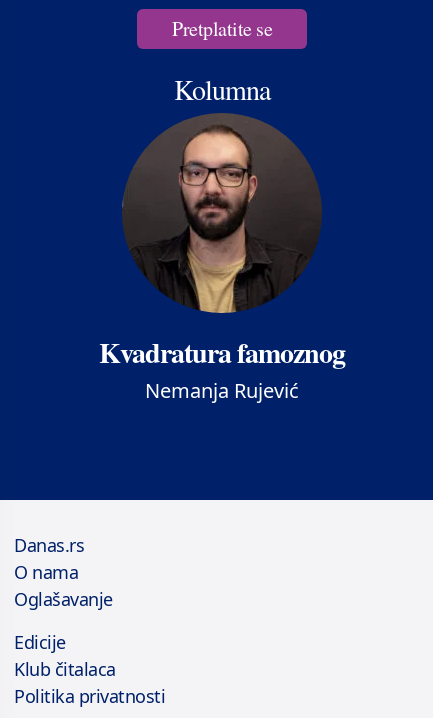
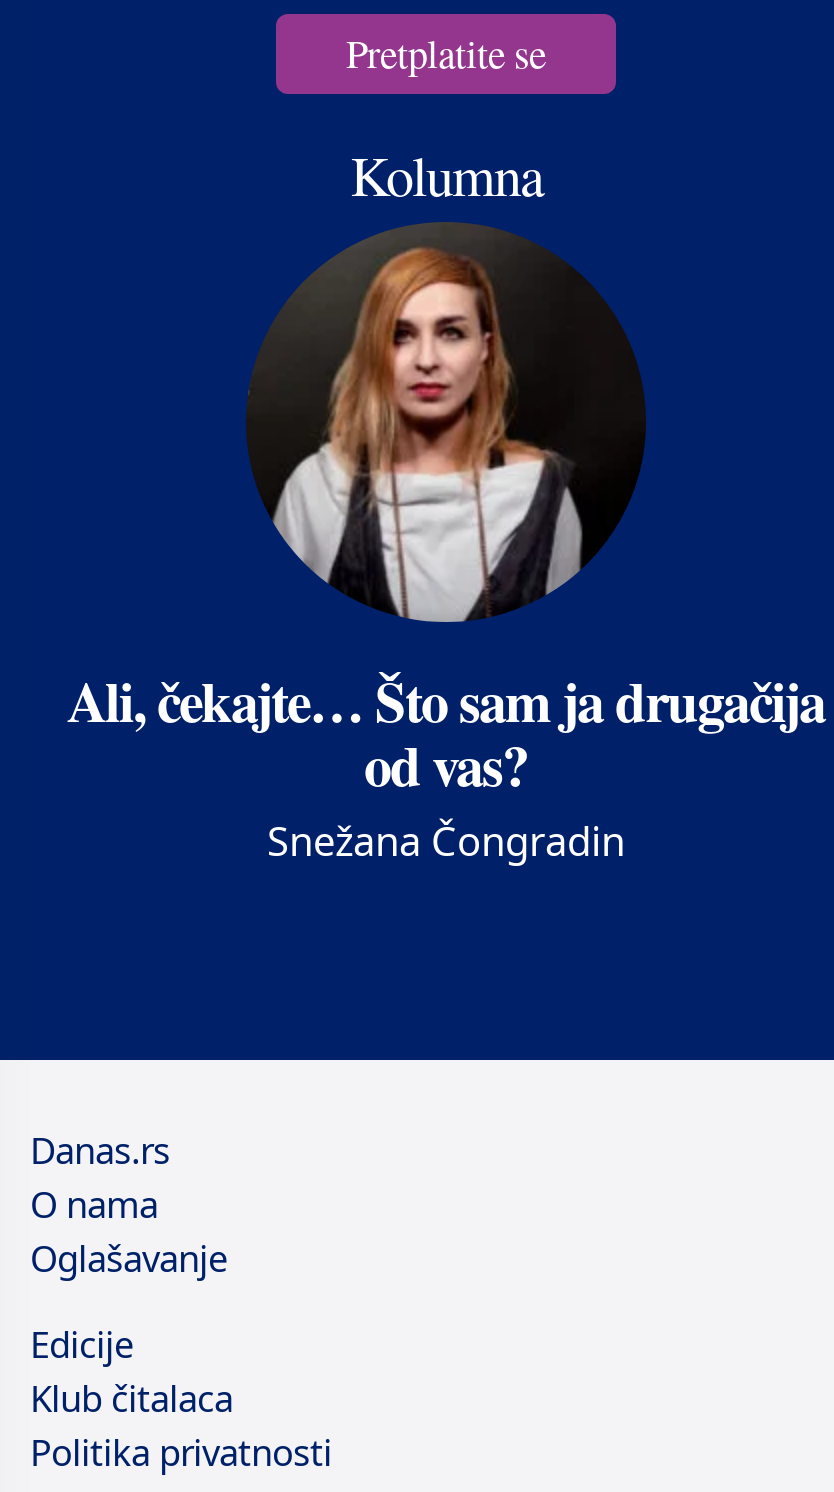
[99,120,345,404] [image] | Kvadratura famoznog | Nemanja Rujević -> [67,237,825,869] [image] | Ali, čekajte… Što sam ja drugačija | od vas? | Snežana Čongradin

